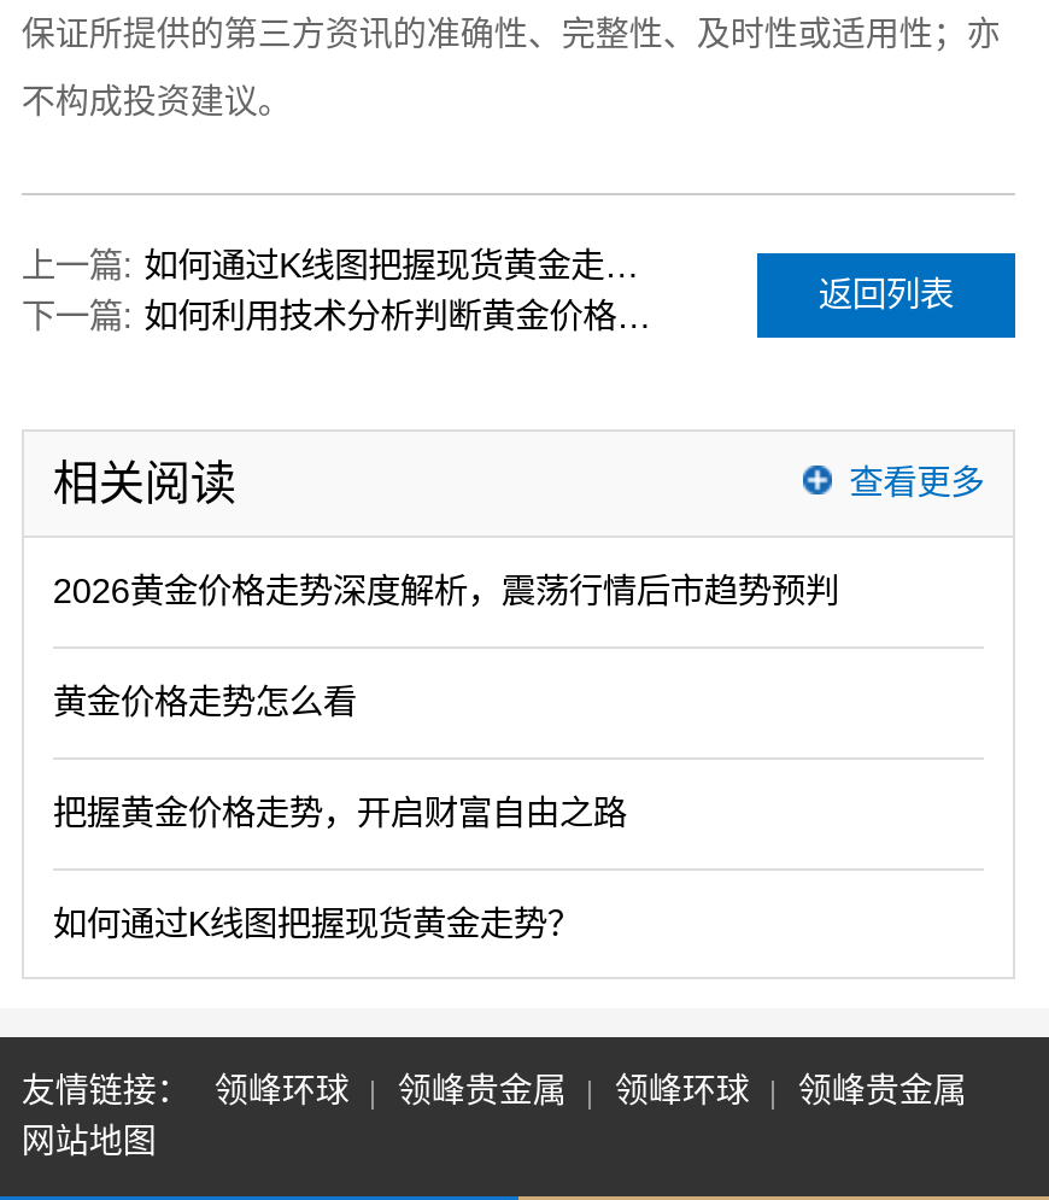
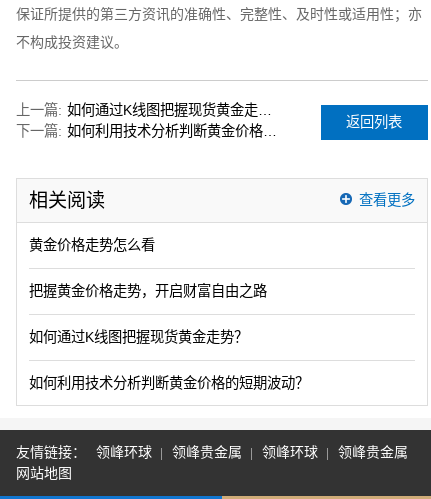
[53,571,839,610] 2026黄金价格走势深度解析，震荡行情后市趋势预判 -> none
moved [53,682,627,942] -> [29,237,267,345]: 黄金价格走势怎么看 | 把握黄金价格走势，开启财富自由之路 | 如何通过K线图把握现货黄金走势？
none -> [29,374,309,390] 如何利用技术分析判断黄金价格的短期波动？

